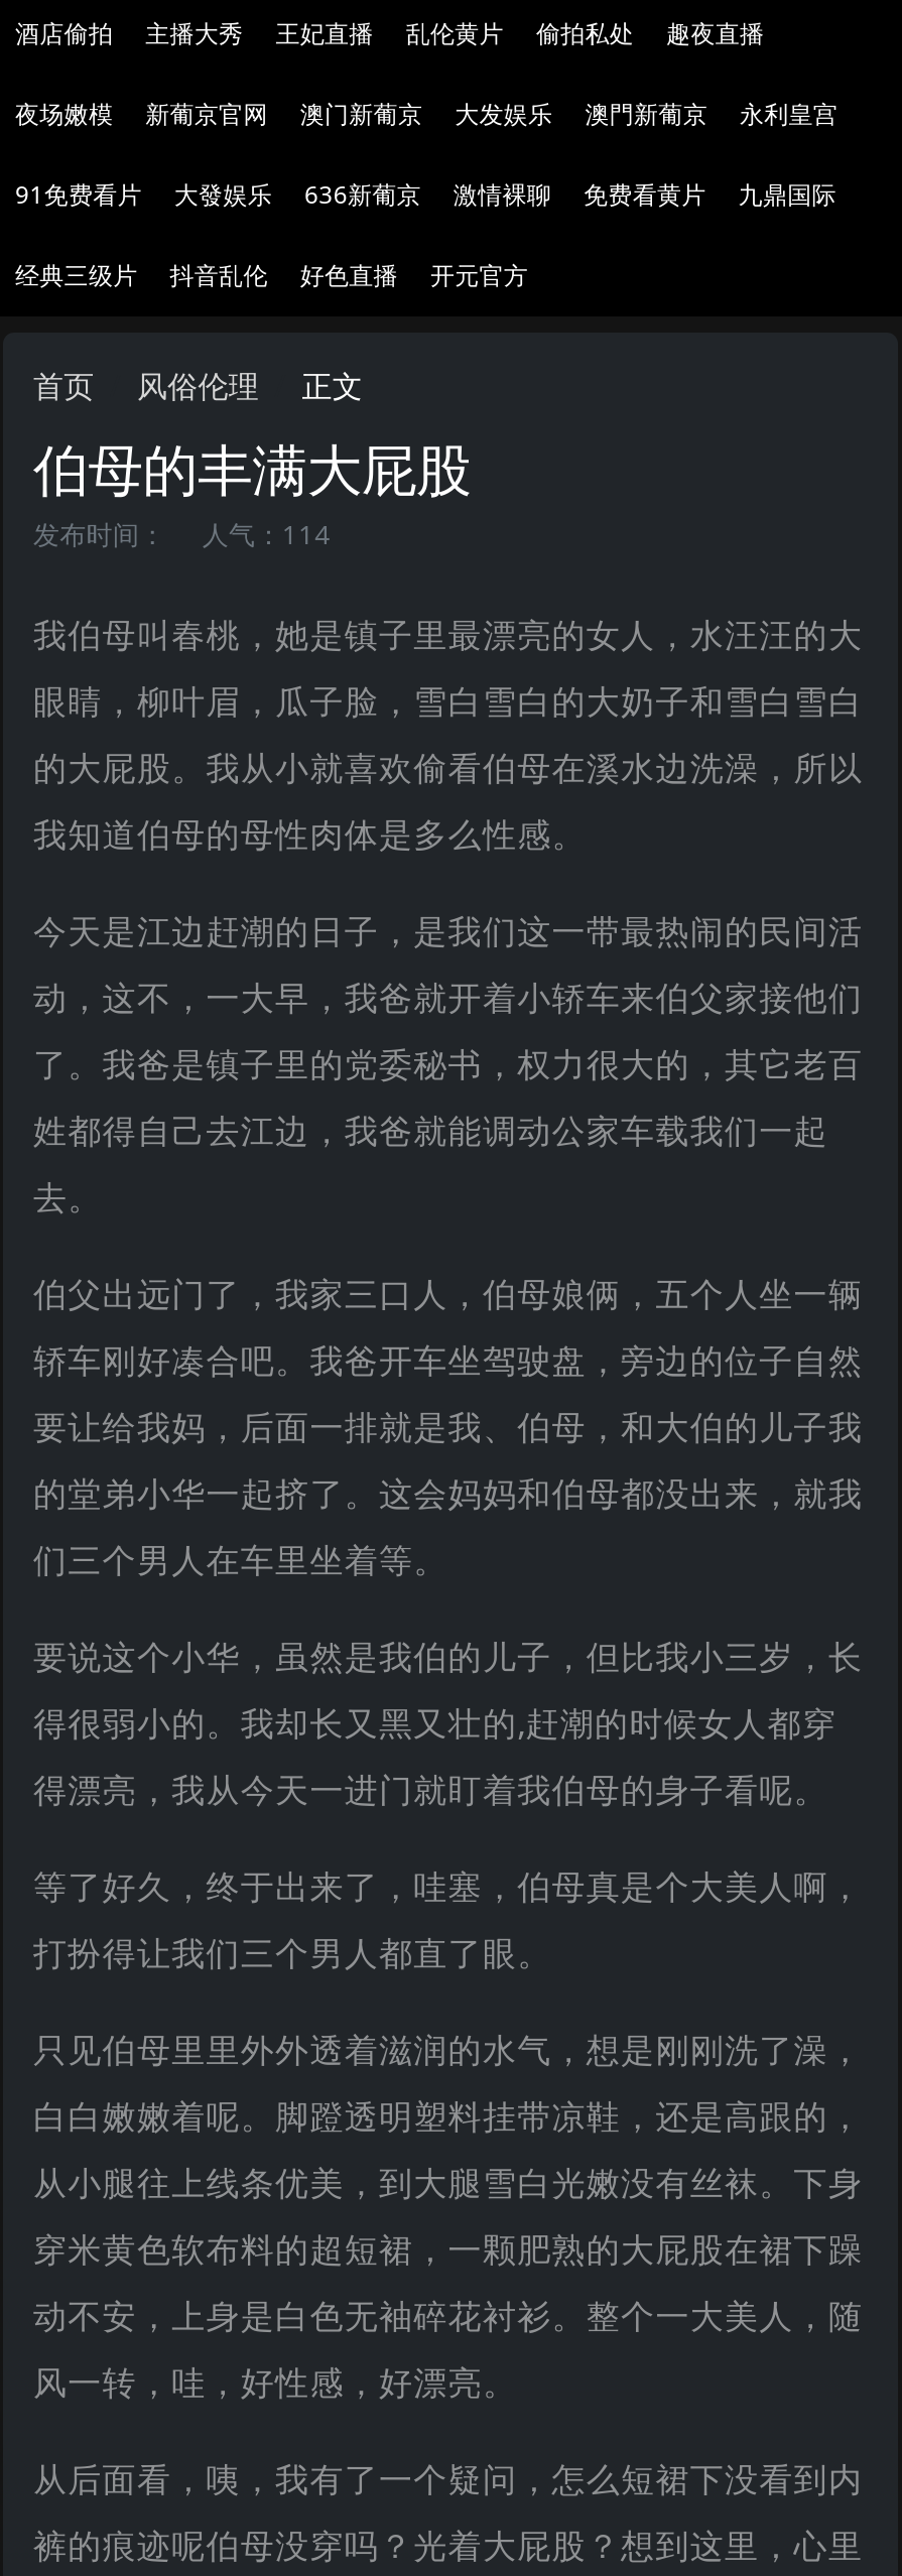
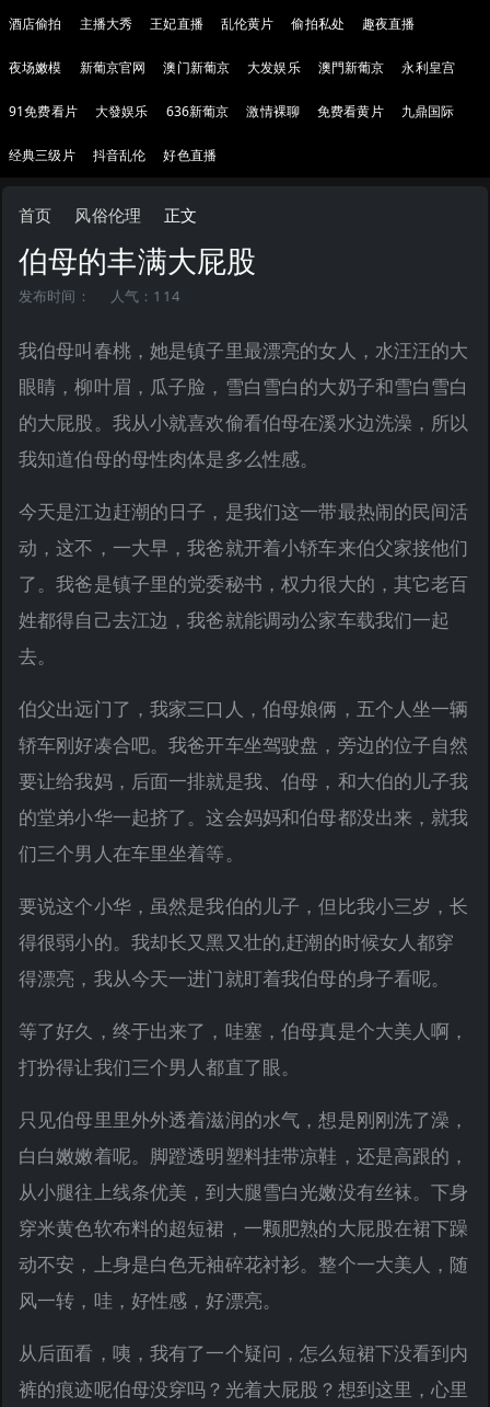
[430,258,528,292] 开元官方 -> none

